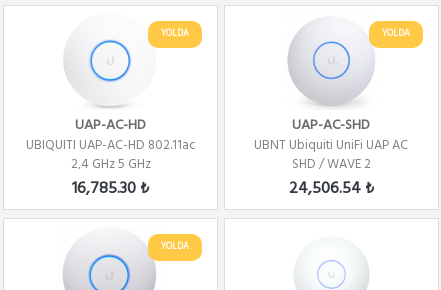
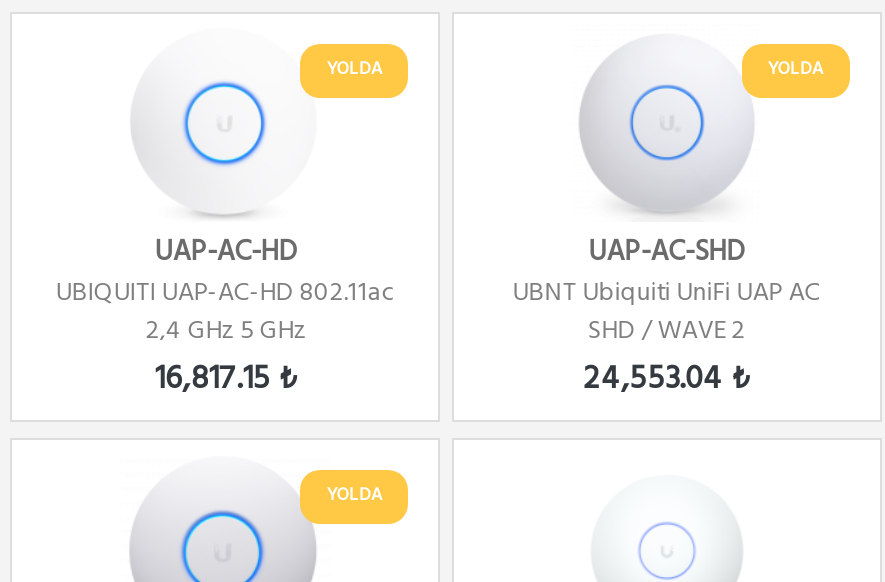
[72,176,149,202] 16,785.30 ₺ -> [155,355,297,407] 16,817.15 ₺
[289,176,374,202] 24,506.54 ₺ -> [584,355,750,407] 24,553.04 ₺

